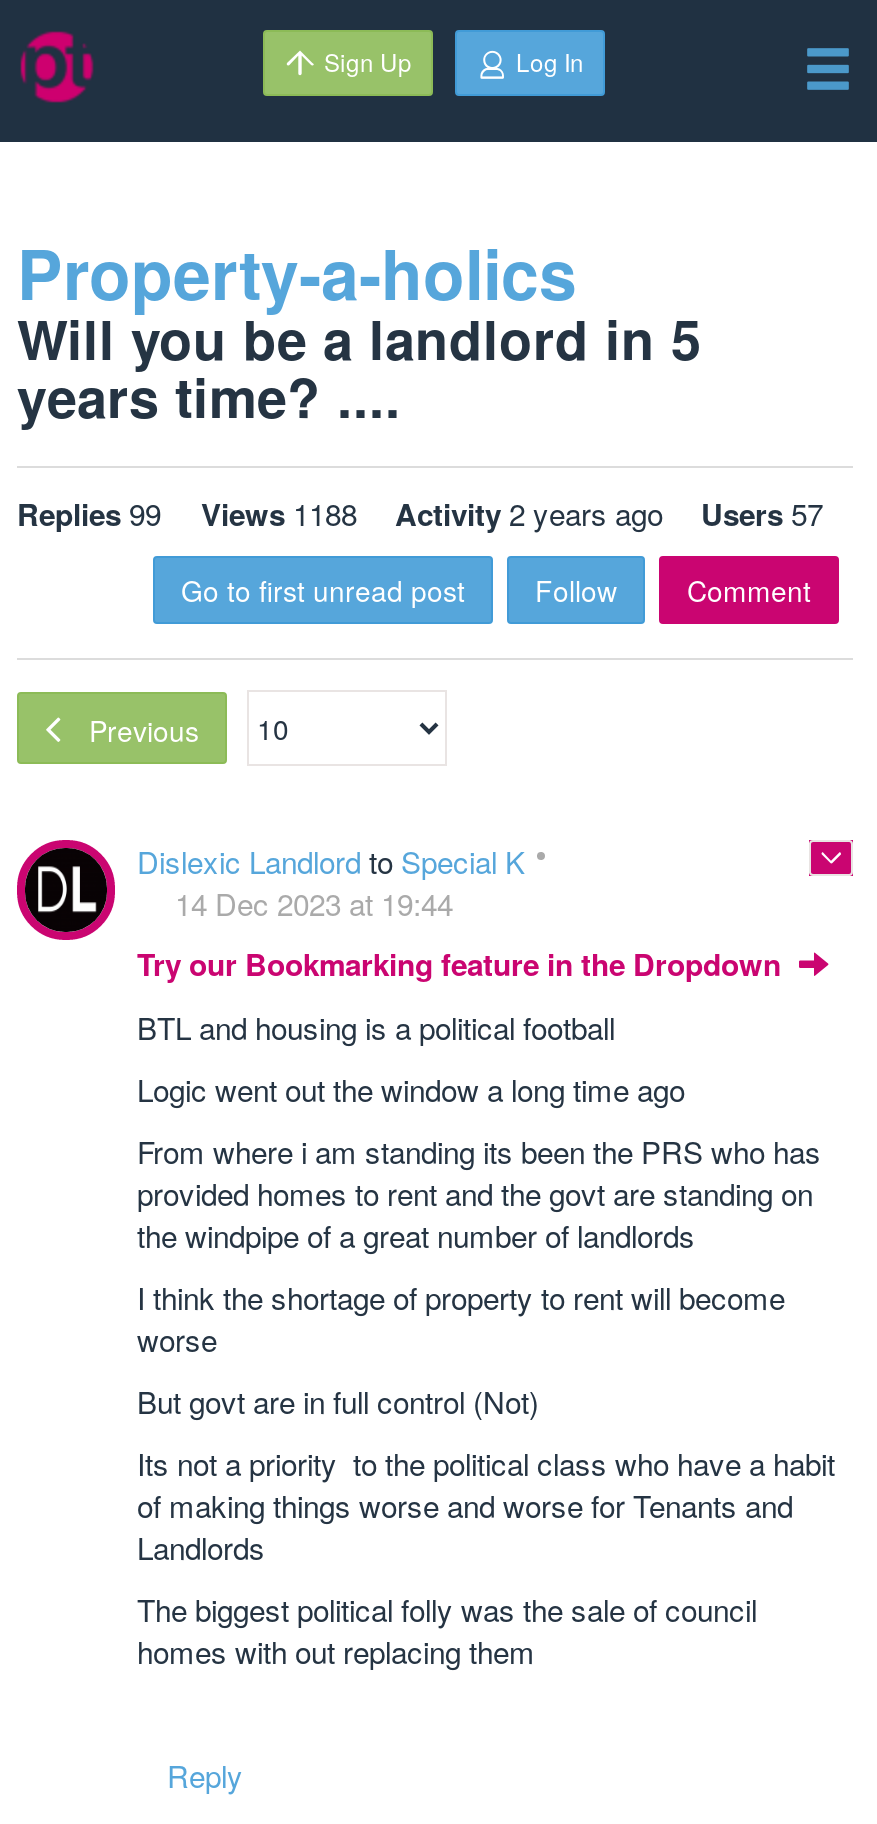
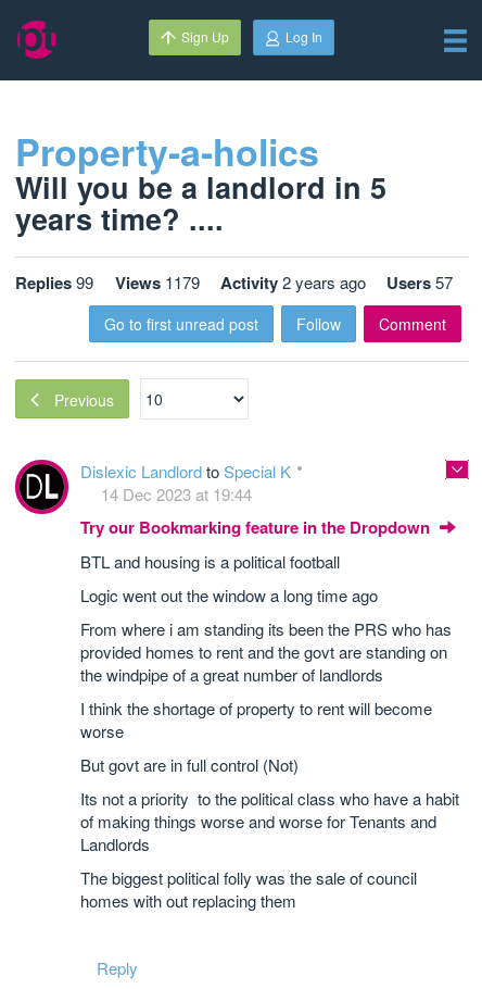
[17,492,823,536] Replies 99 Views 1188 Activity 2 years ago Users 57 -> [15,271,453,295] Replies 99 Views 1179 Activity 2 years ago Users 57

